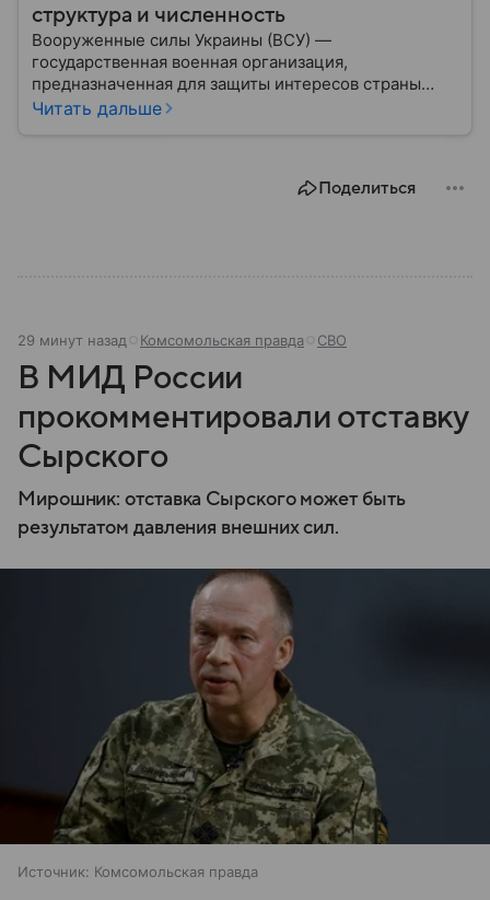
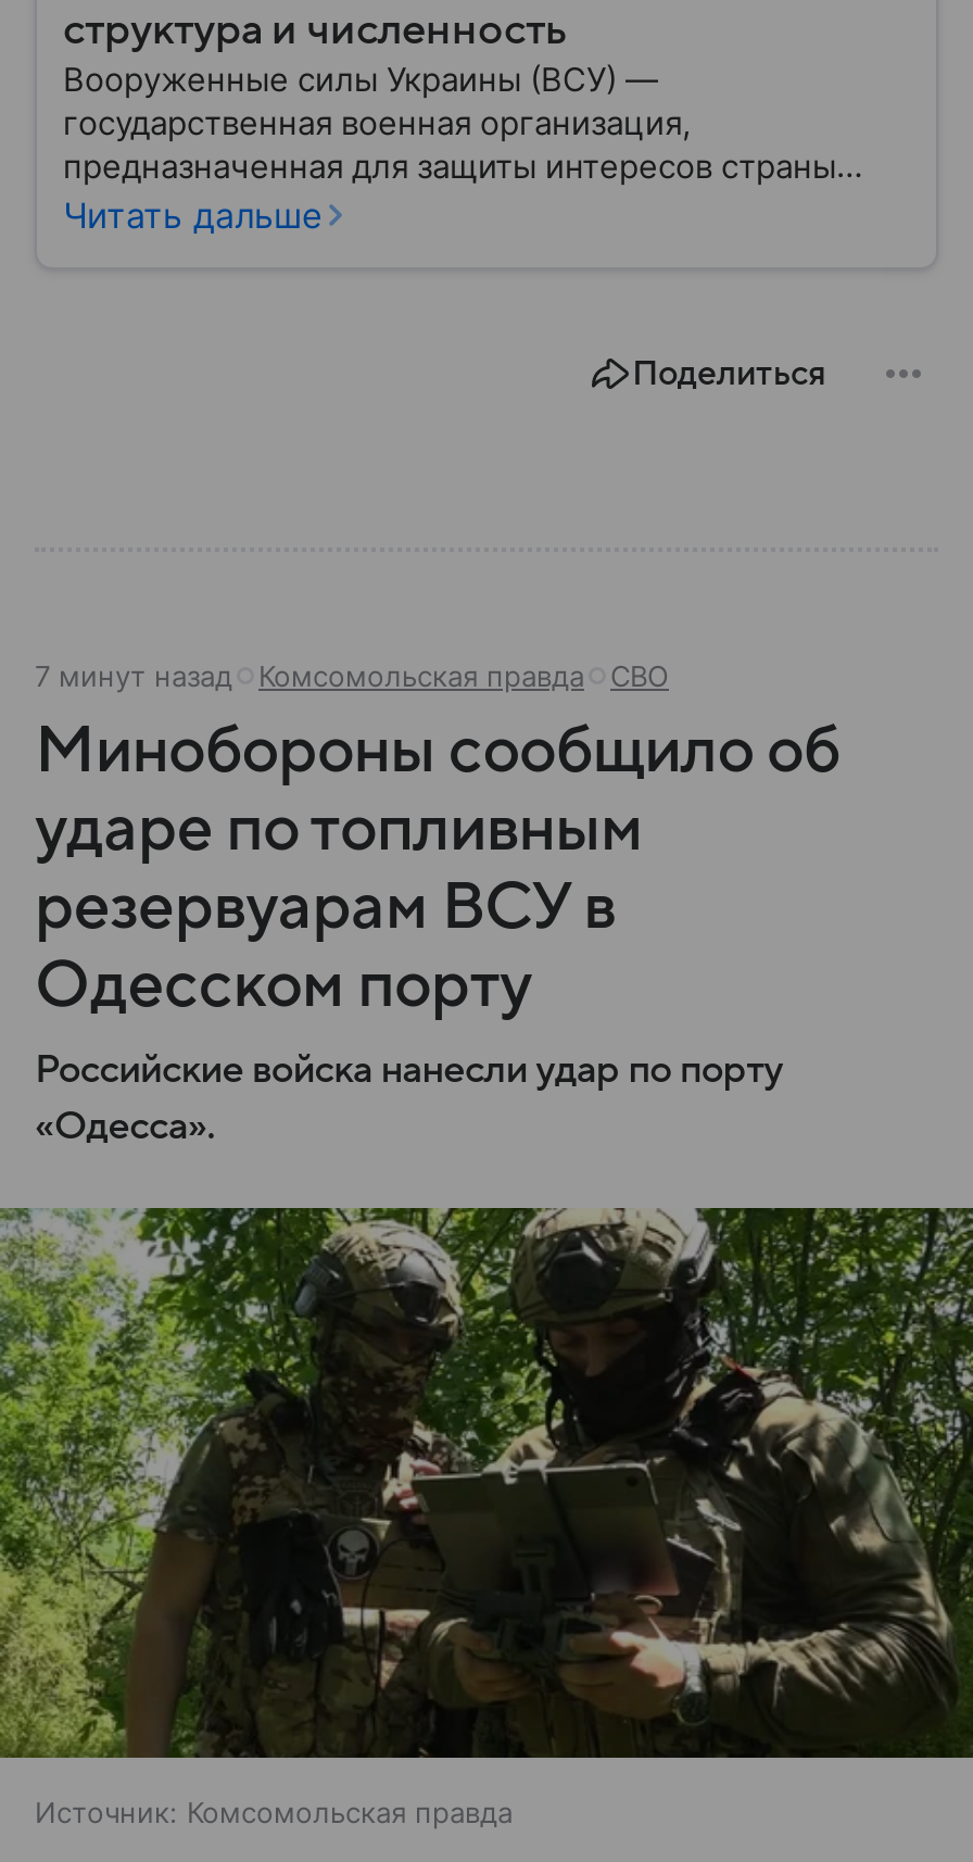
[17,331,347,349] 29 минут назад Комсомольская правда СВО -> [35,658,669,692] 7 минут назад Комсомольская правда СВО
[17,359,468,538] В МИД России | прокомментировали отставку | Сырского | Мирошник: отставка Сырского может быть | результатом давления внешних сил. -> [35,714,840,1147] Минобороны сообщило об | ударе по топливным | резервуарам ВСУ в | Одесском порту | Российские войска нанесли удар по порту | «Одесса».
[3,568,487,845] [image] -> [7,1206,966,1760] [image]

